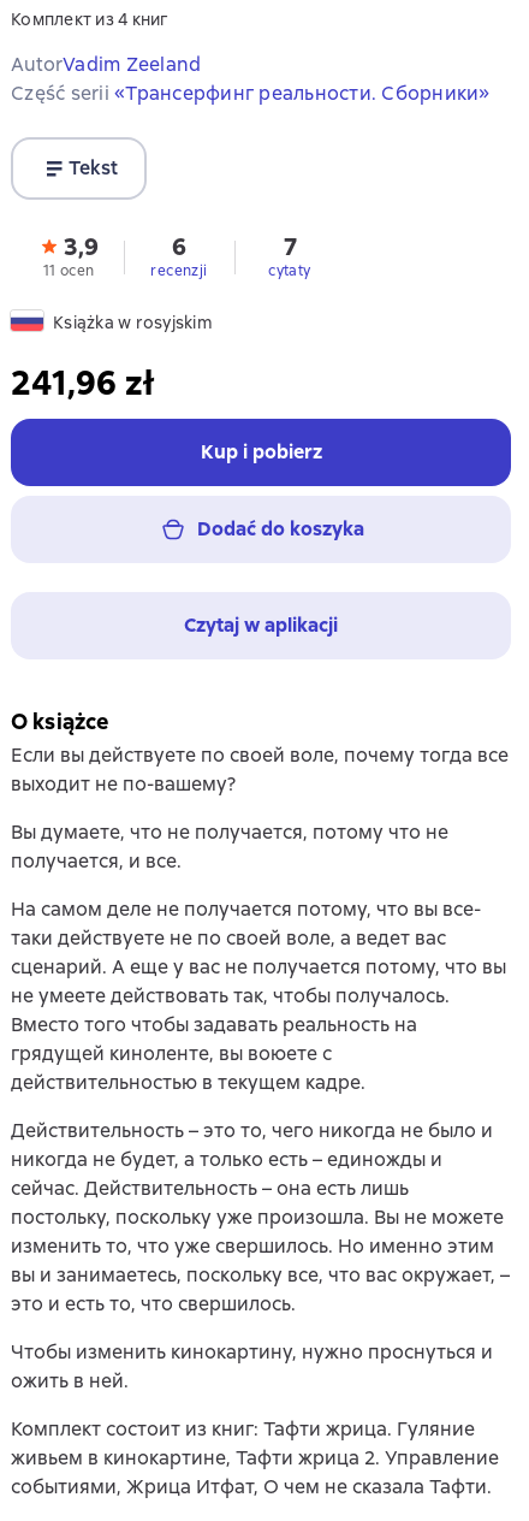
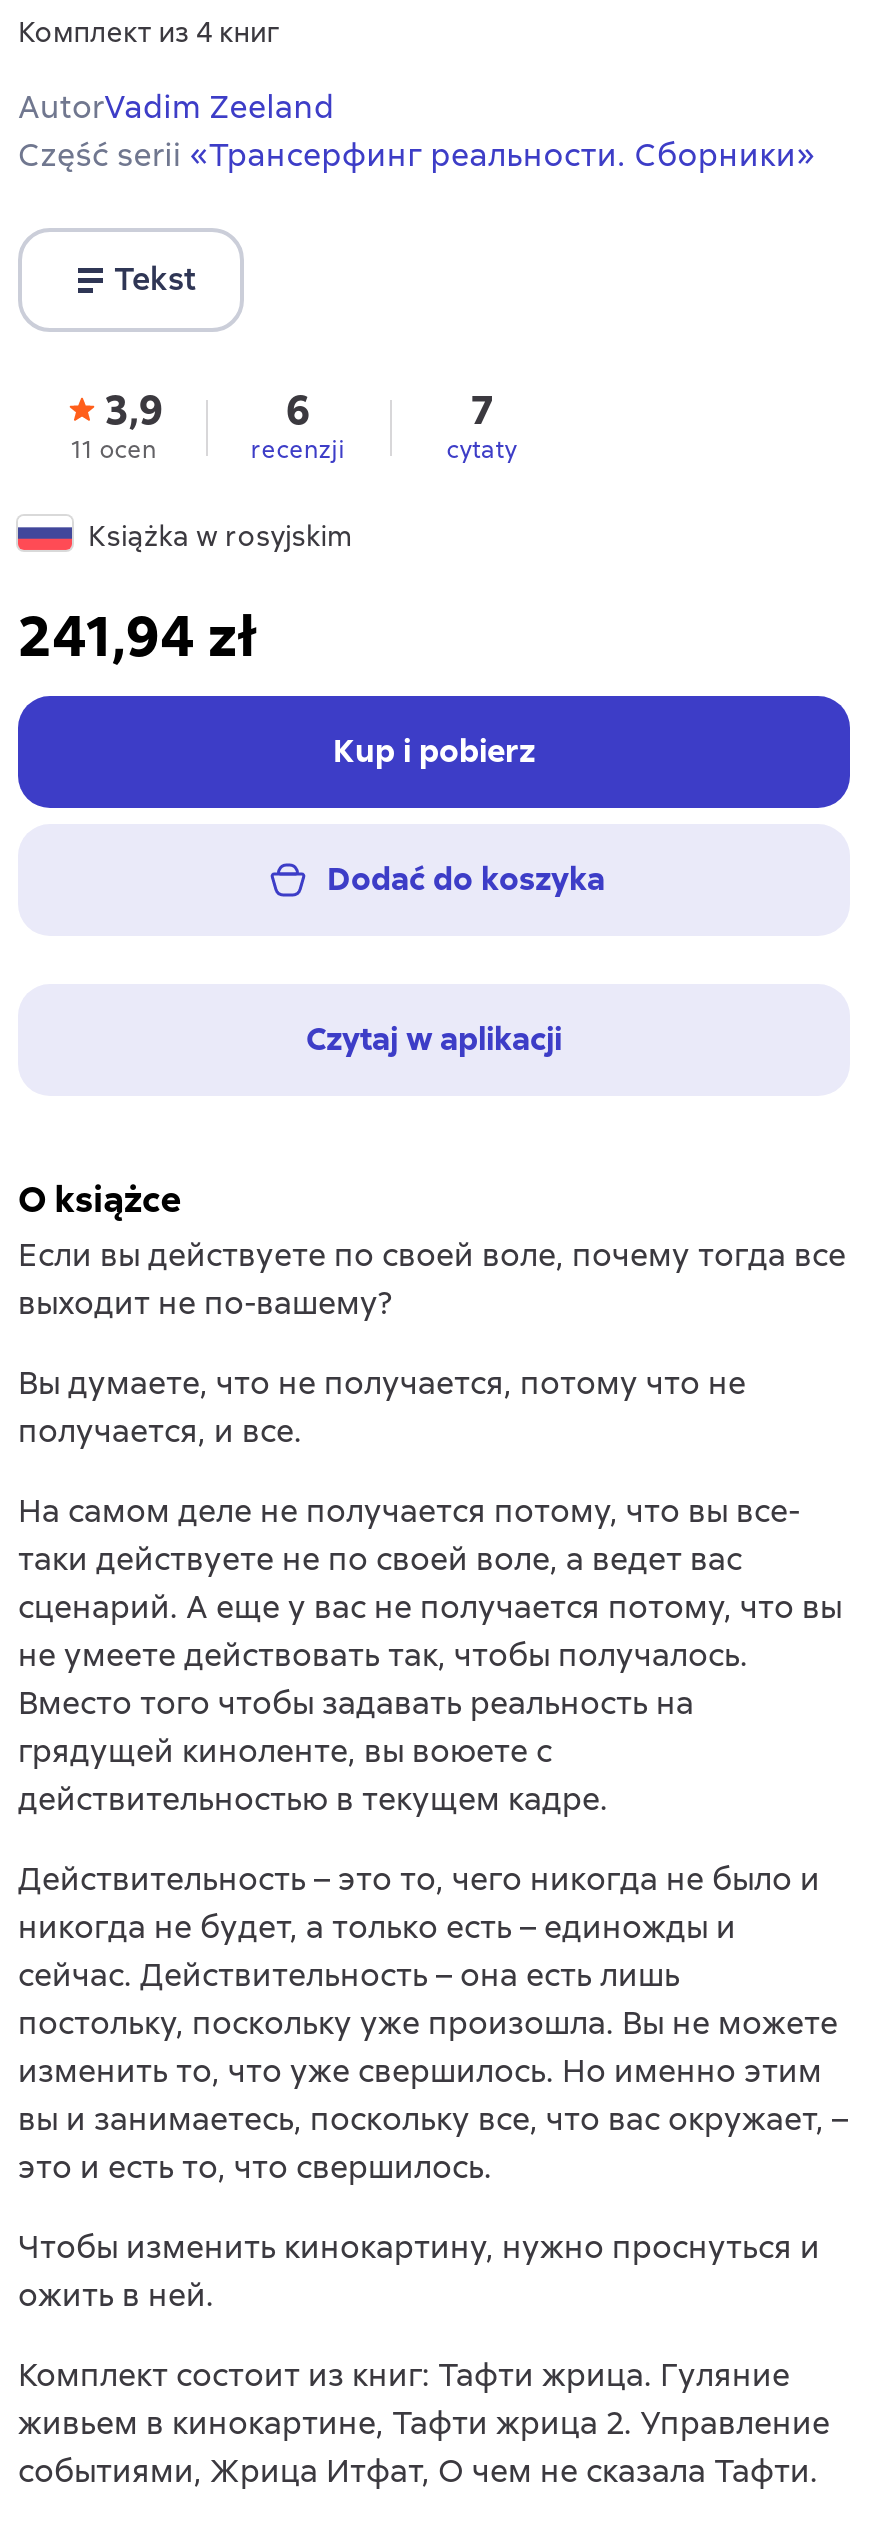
[11,361,154,404] 241,96 zł -> [18,599,256,671] 241,94 zł

